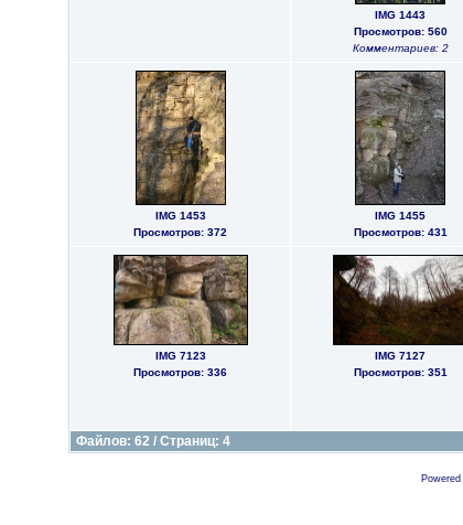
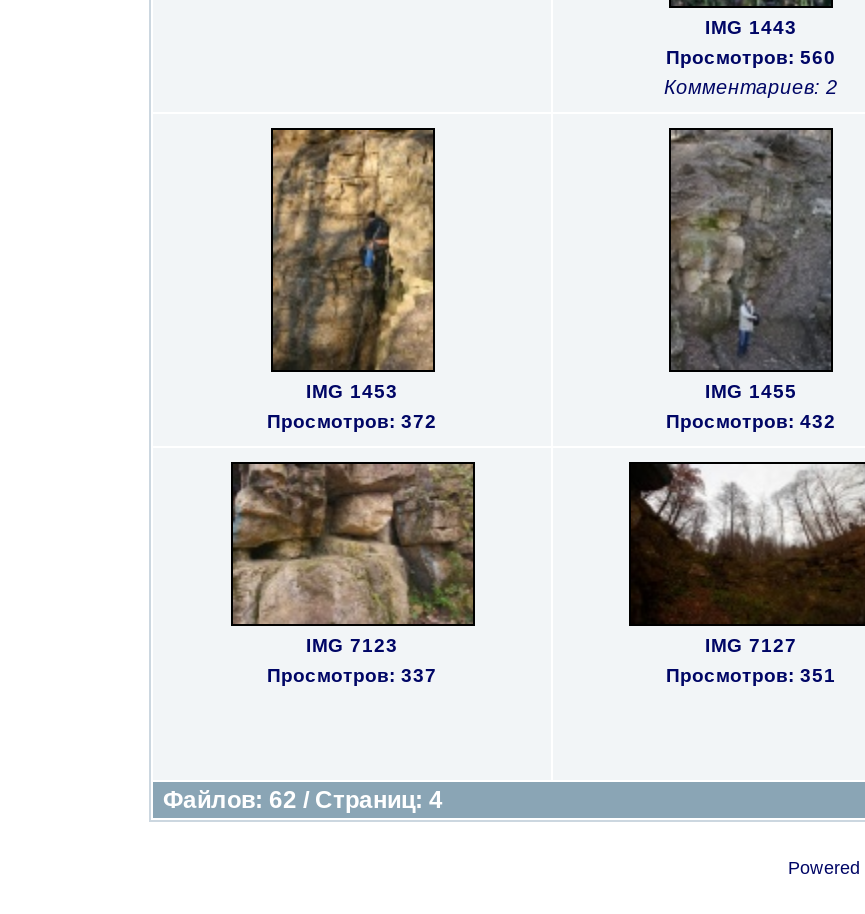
[353,226,447,238] Просмотров: 431 -> [666,410,836,432] Просмотров: 432
[133,366,227,378] Просмотров: 336 -> [267,664,437,686] Просмотров: 337

